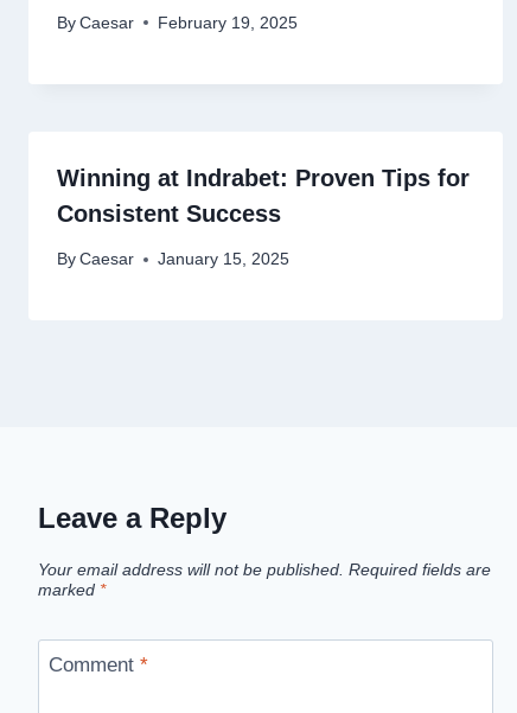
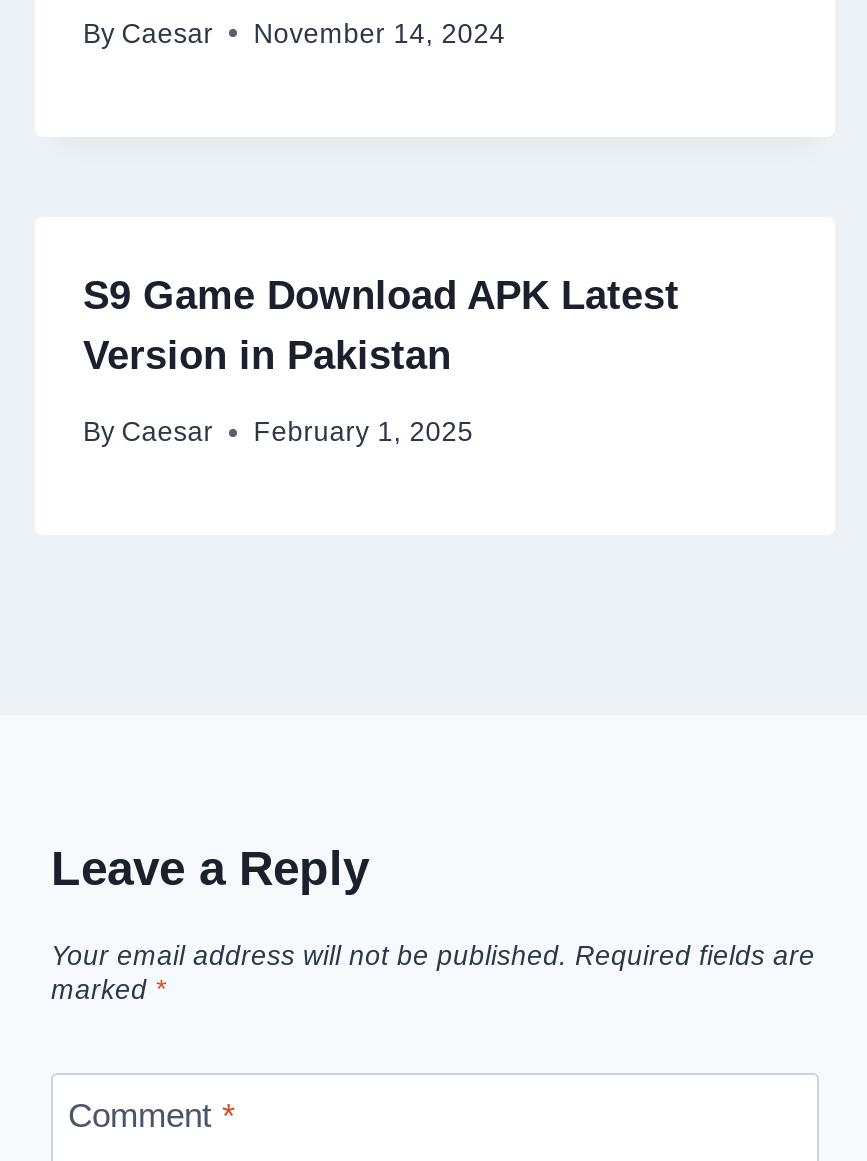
[57,14,298,32] By Caesar February 19, 2025 -> [83,18,505,48] By Caesar November 14, 2024
[57,164,470,226] Winning at Indrabet: Proven Tips for | Consistent Success -> [83,272,679,376] S9 Game Download APK Latest | Version in Pakistan
[57,251,290,268] By Caesar January 15, 2025 -> [83,417,473,447] By Caesar February 1, 2025

